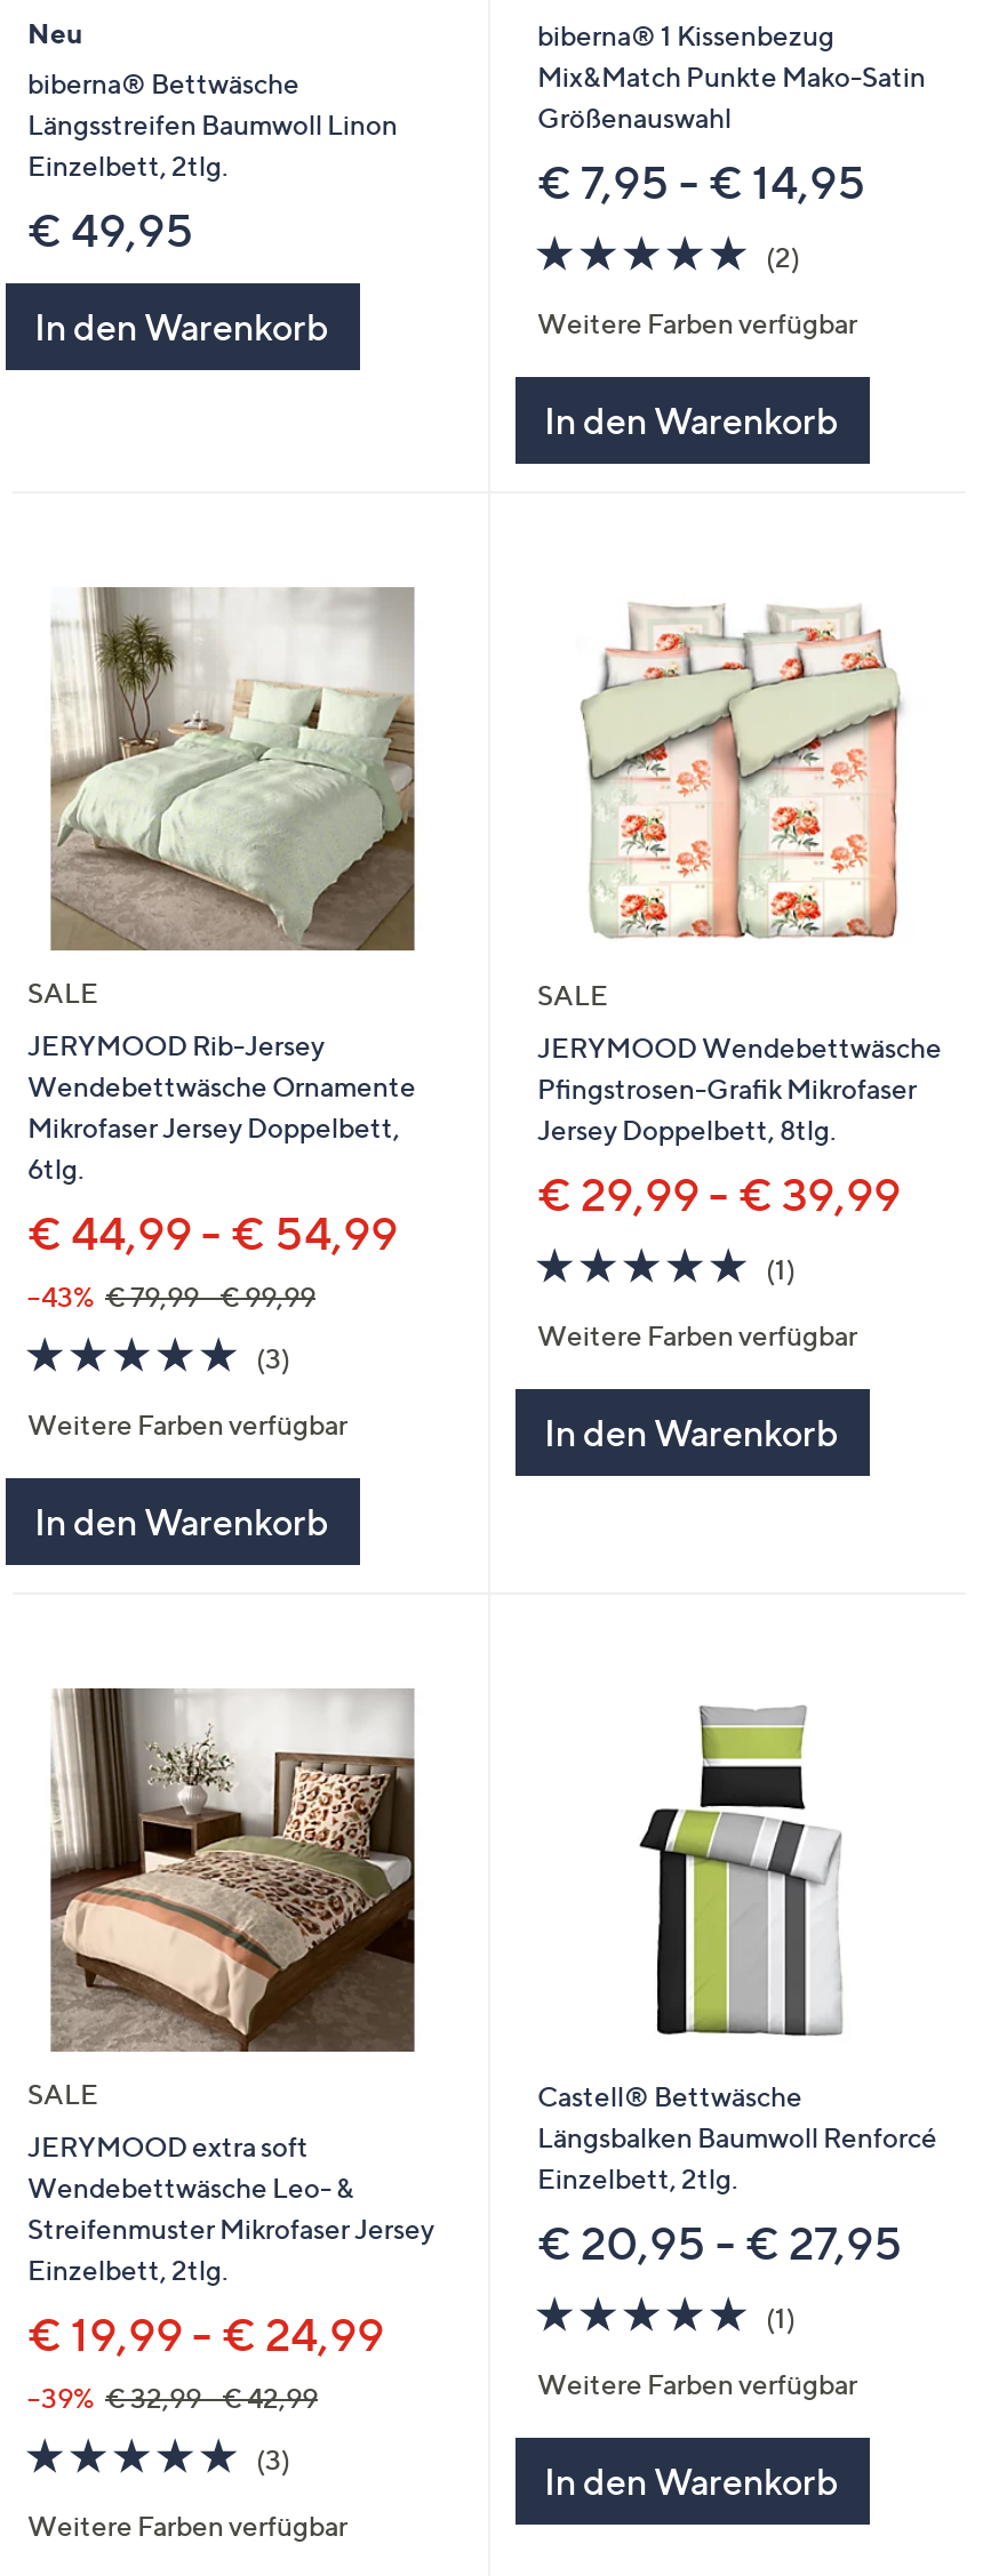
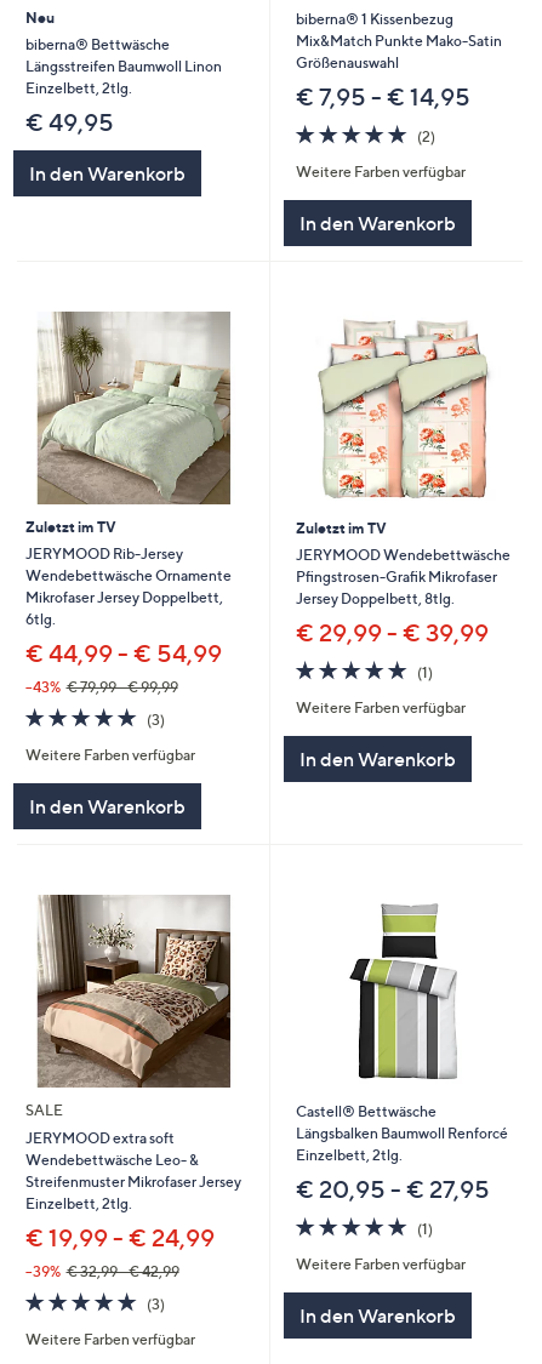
[27,976,98,1010] SALE -> [25,518,116,536] Zuletzt im TV
[537,978,608,1012] SALE -> [295,519,386,537] Zuletzt im TV

